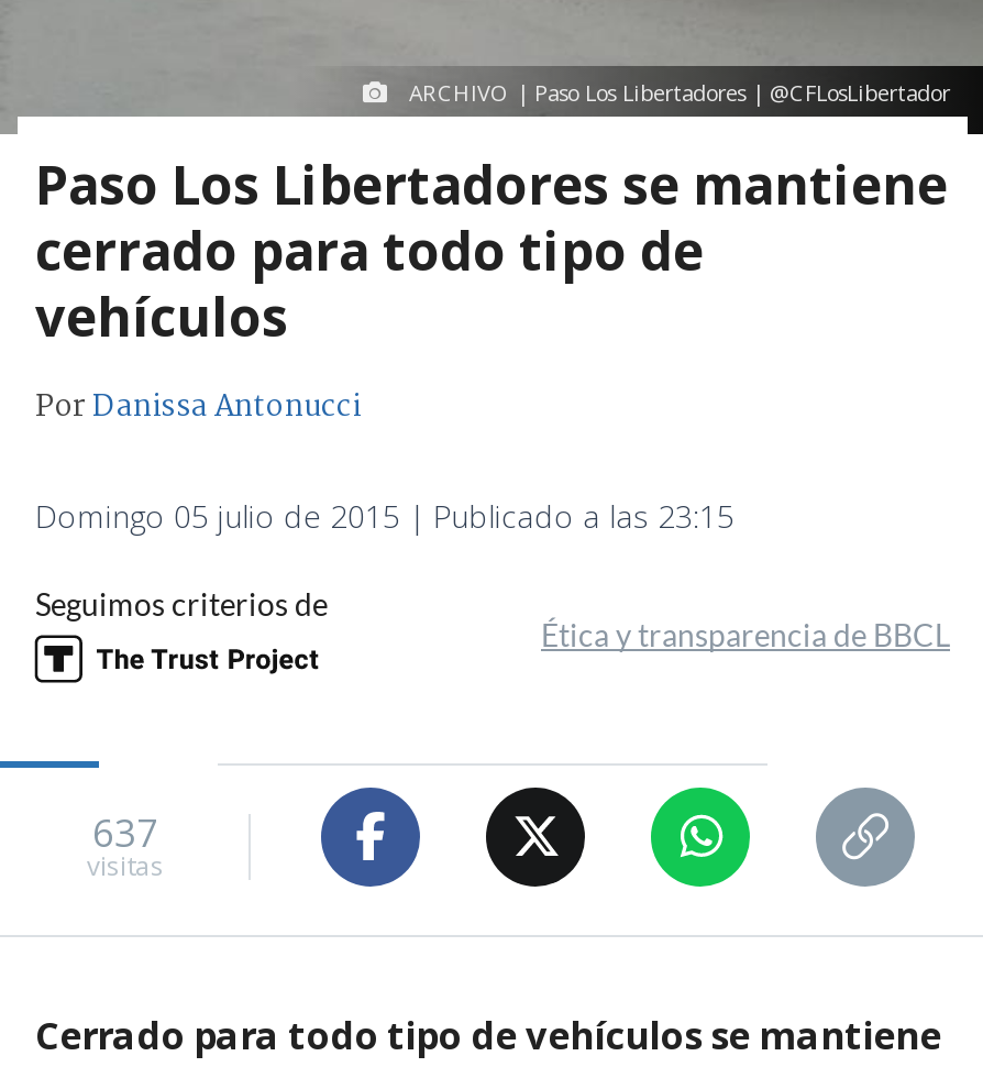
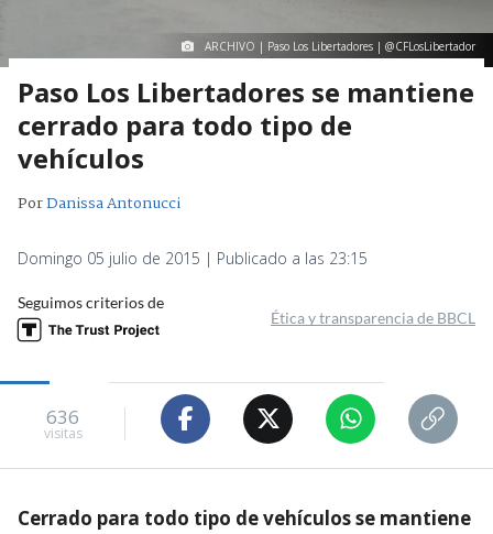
[92,808,158,859] 637 -> [46,404,79,430] 636

